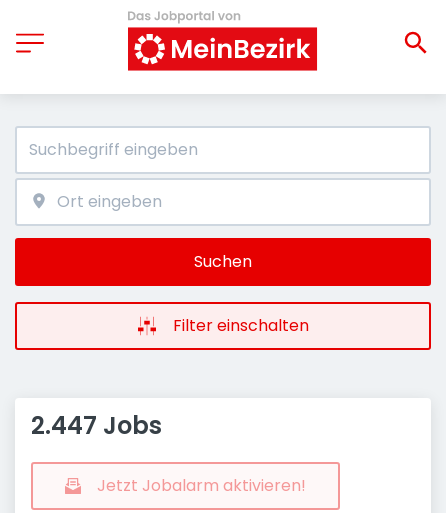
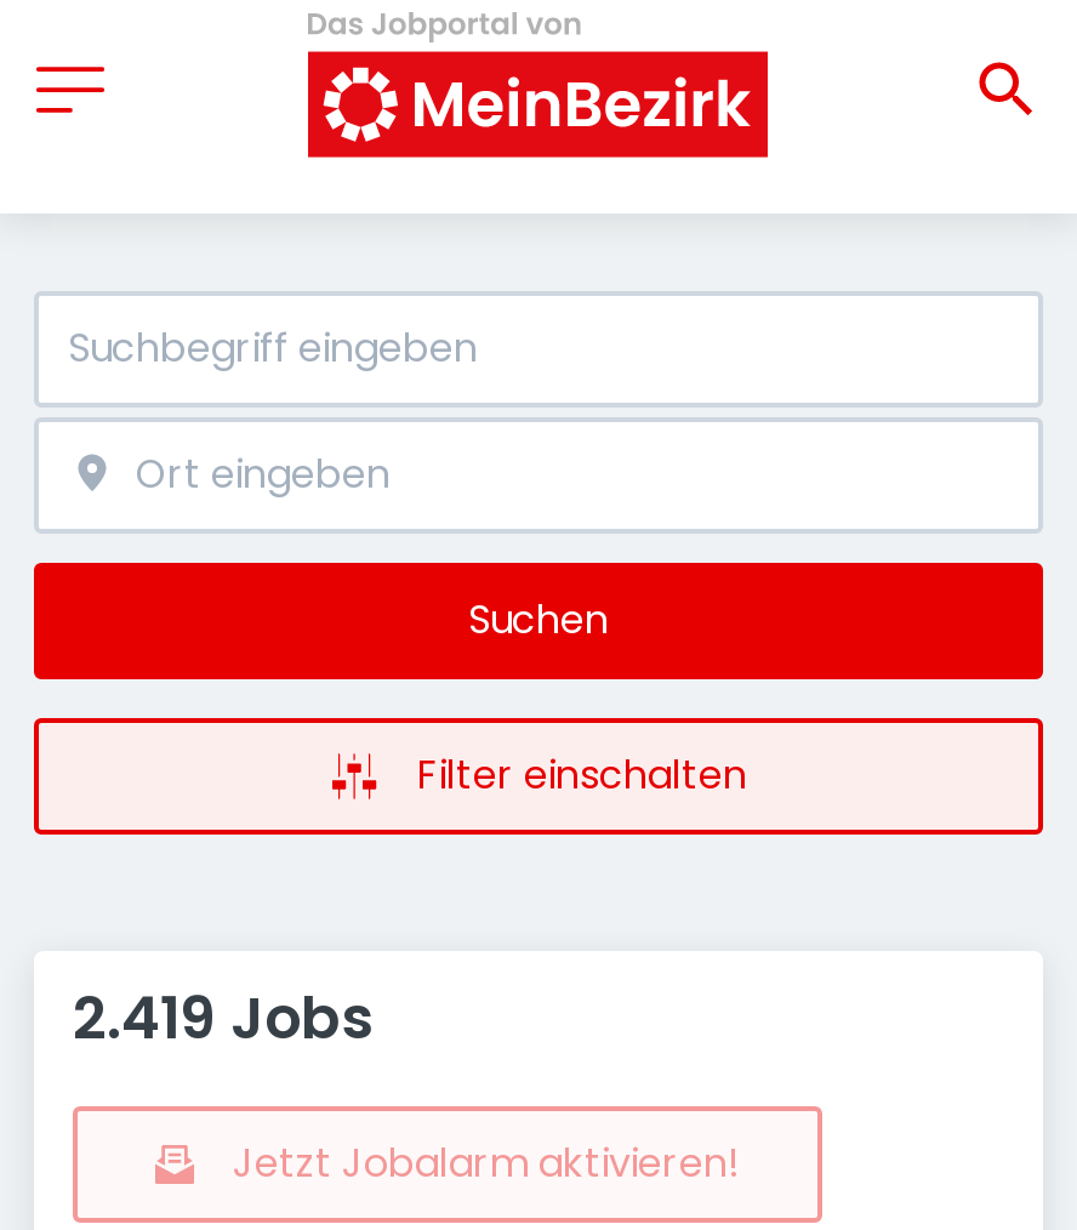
[31,409,162,442] 2.447 Jobs -> [73,978,374,1058] 2.419 Jobs

